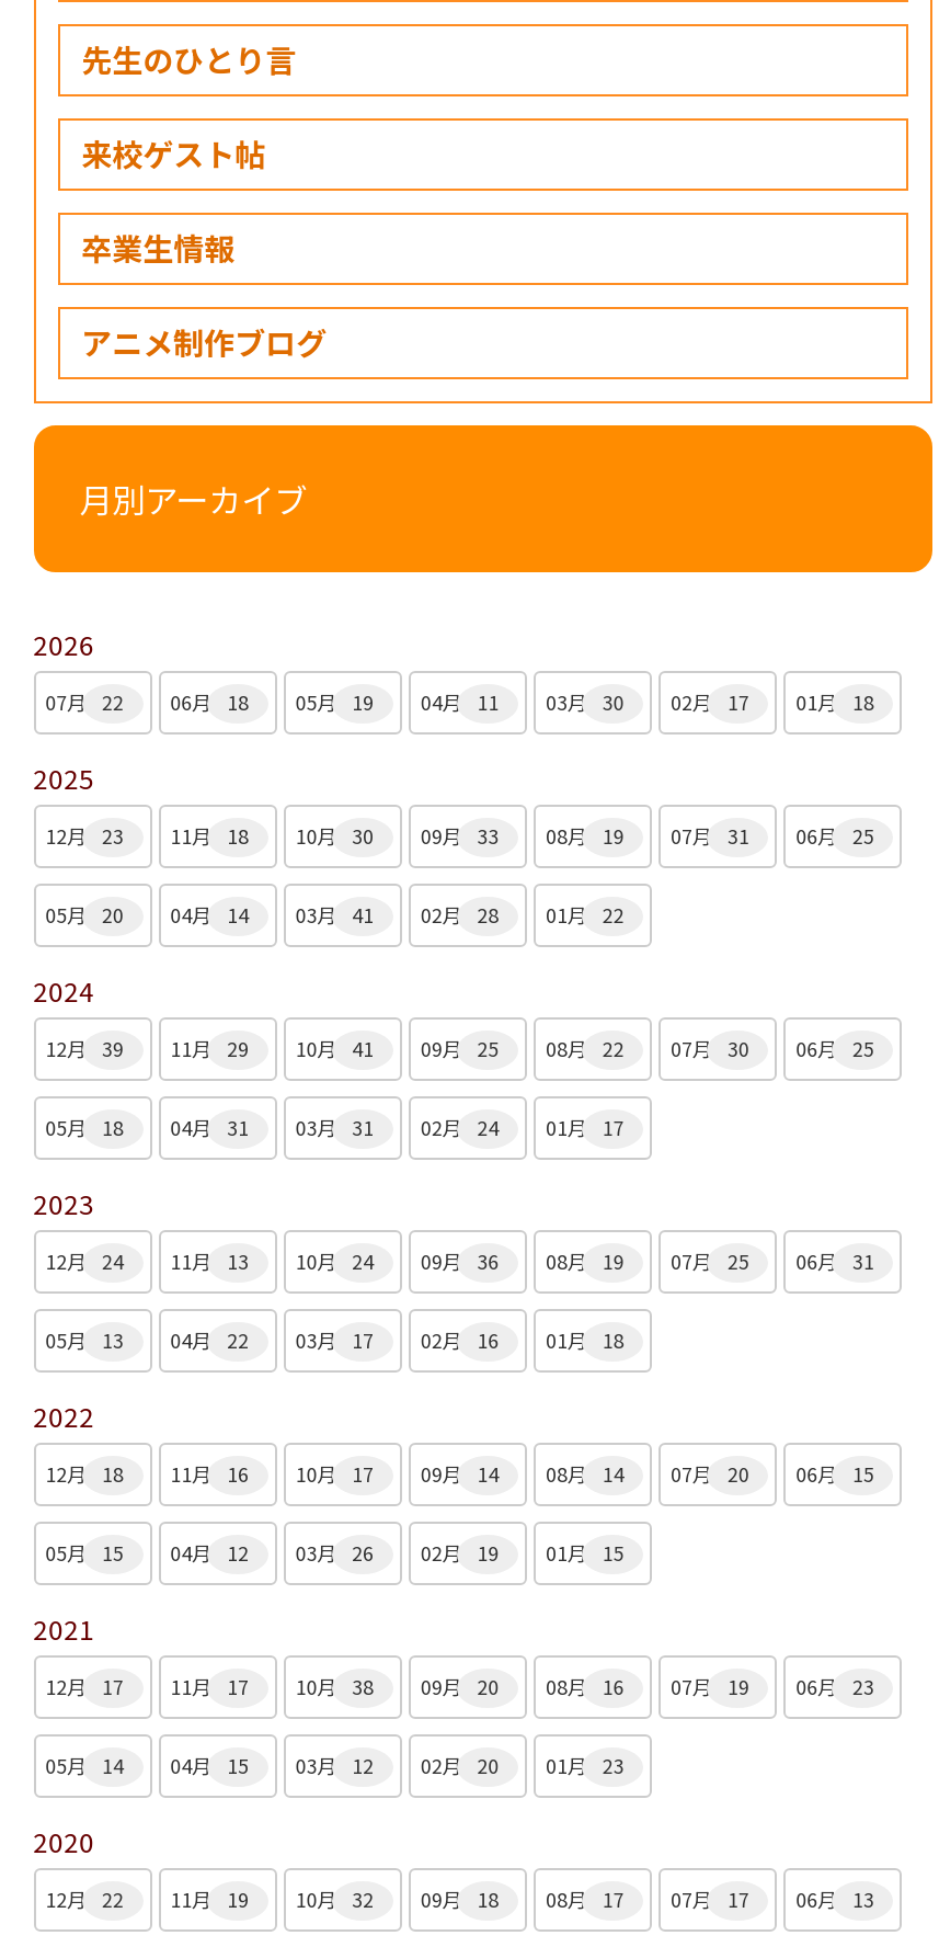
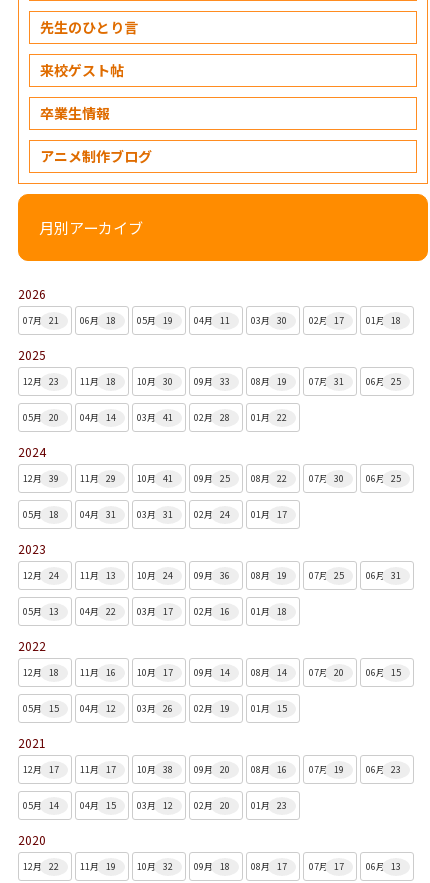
[45,687,874,716] 07月 22 06月 18 05月 19 04月 11 03月 30 02月 17 01月 18 -> [23,313,401,326] 07月 21 06月 18 05月 19 04月 11 03月 30 02月 17 01月 18

